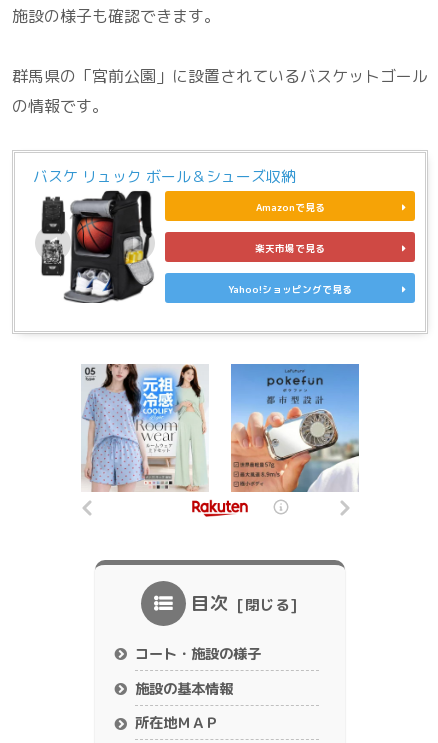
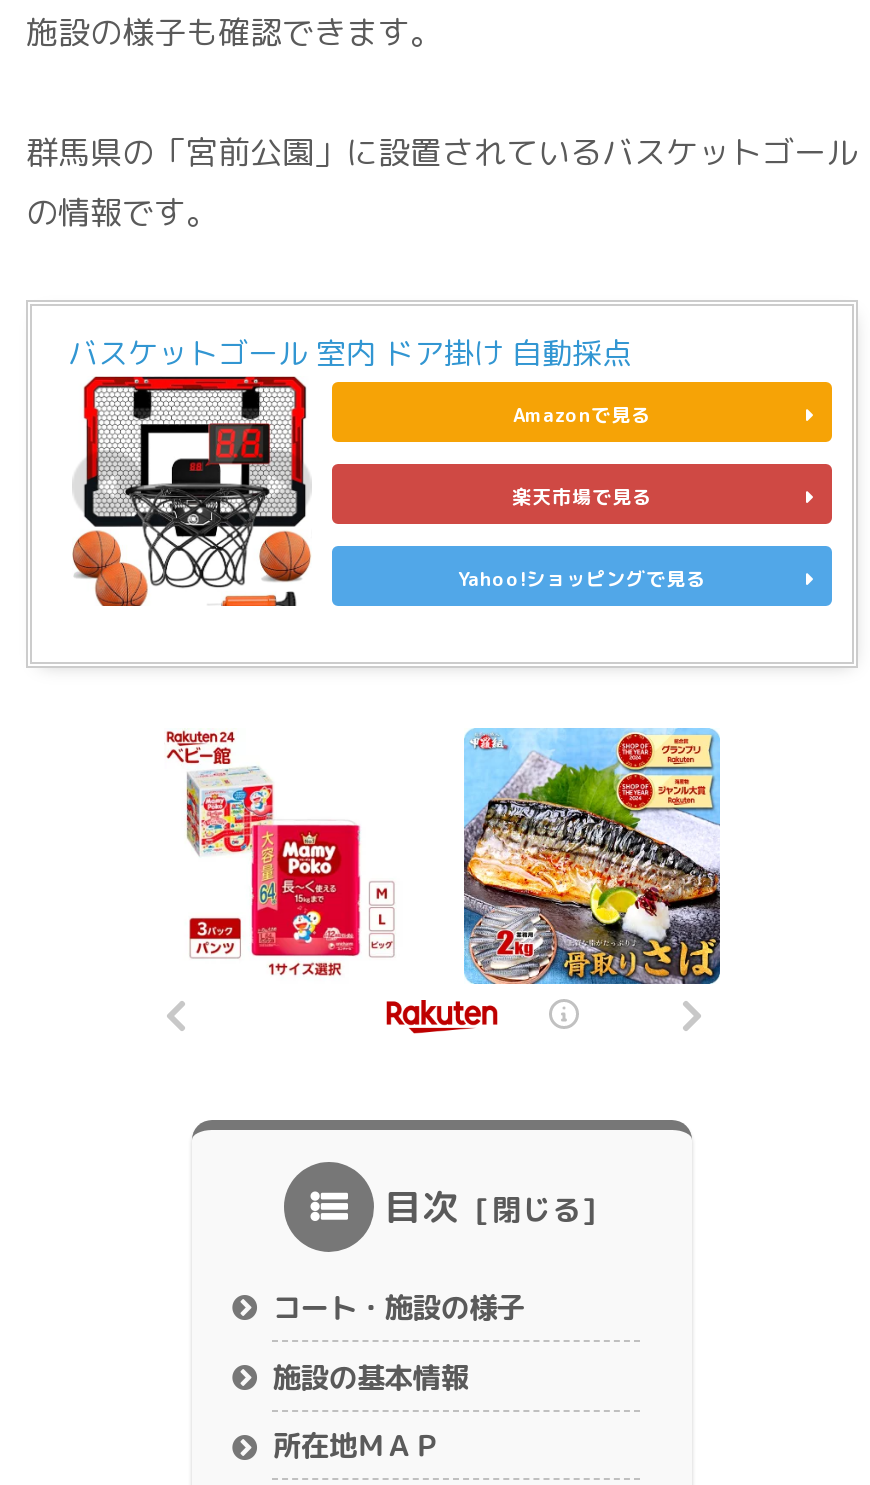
[33,166,296,187] バスケ リュック ボール＆シューズ収納 -> [68,332,632,374] バスケットゴール 室内 ドア掛け 自動採点
[35,195,154,304] [image] -> [70,390,312,608] [image]
[81,363,208,493] [image] -> [166,728,416,984] [image]
[230,364,359,493] [image] -> [462,728,722,986] [image]

